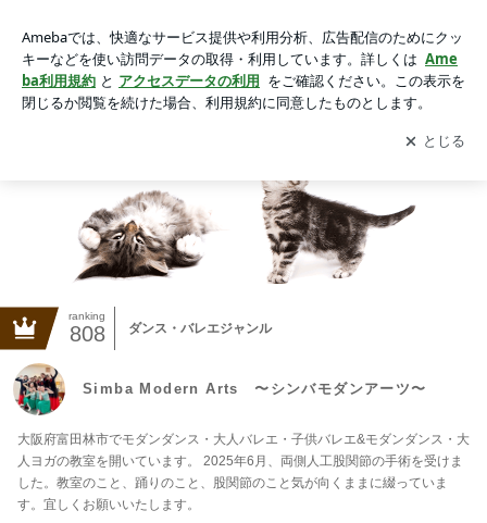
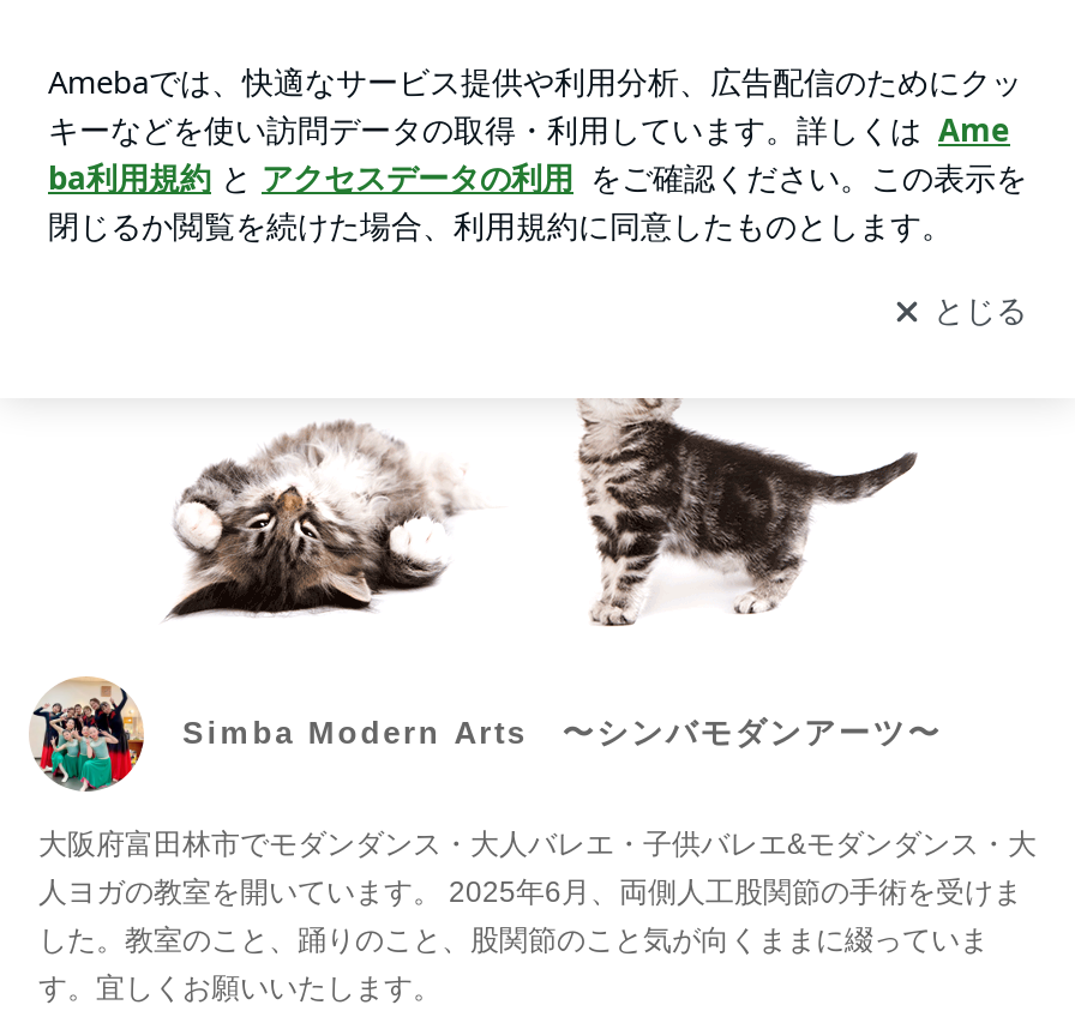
[3,306,272,351] [image] | ranking | 808 | ダンス・バレエジャンル -> none

